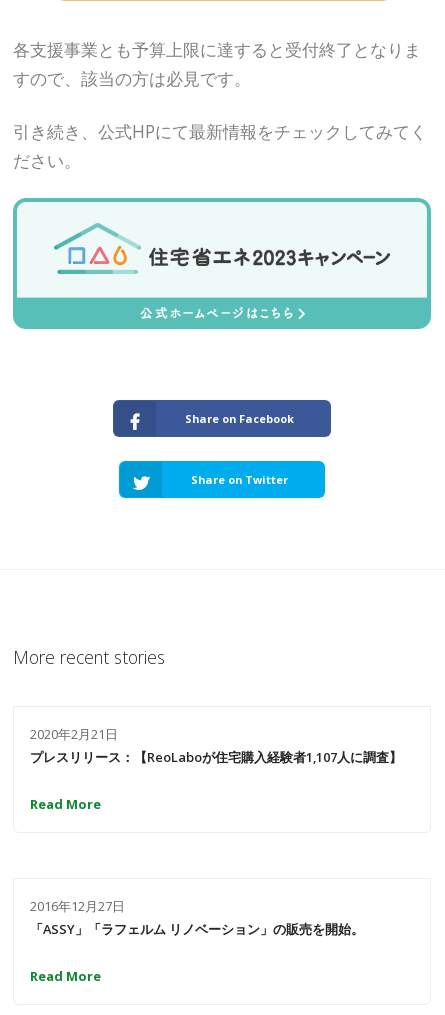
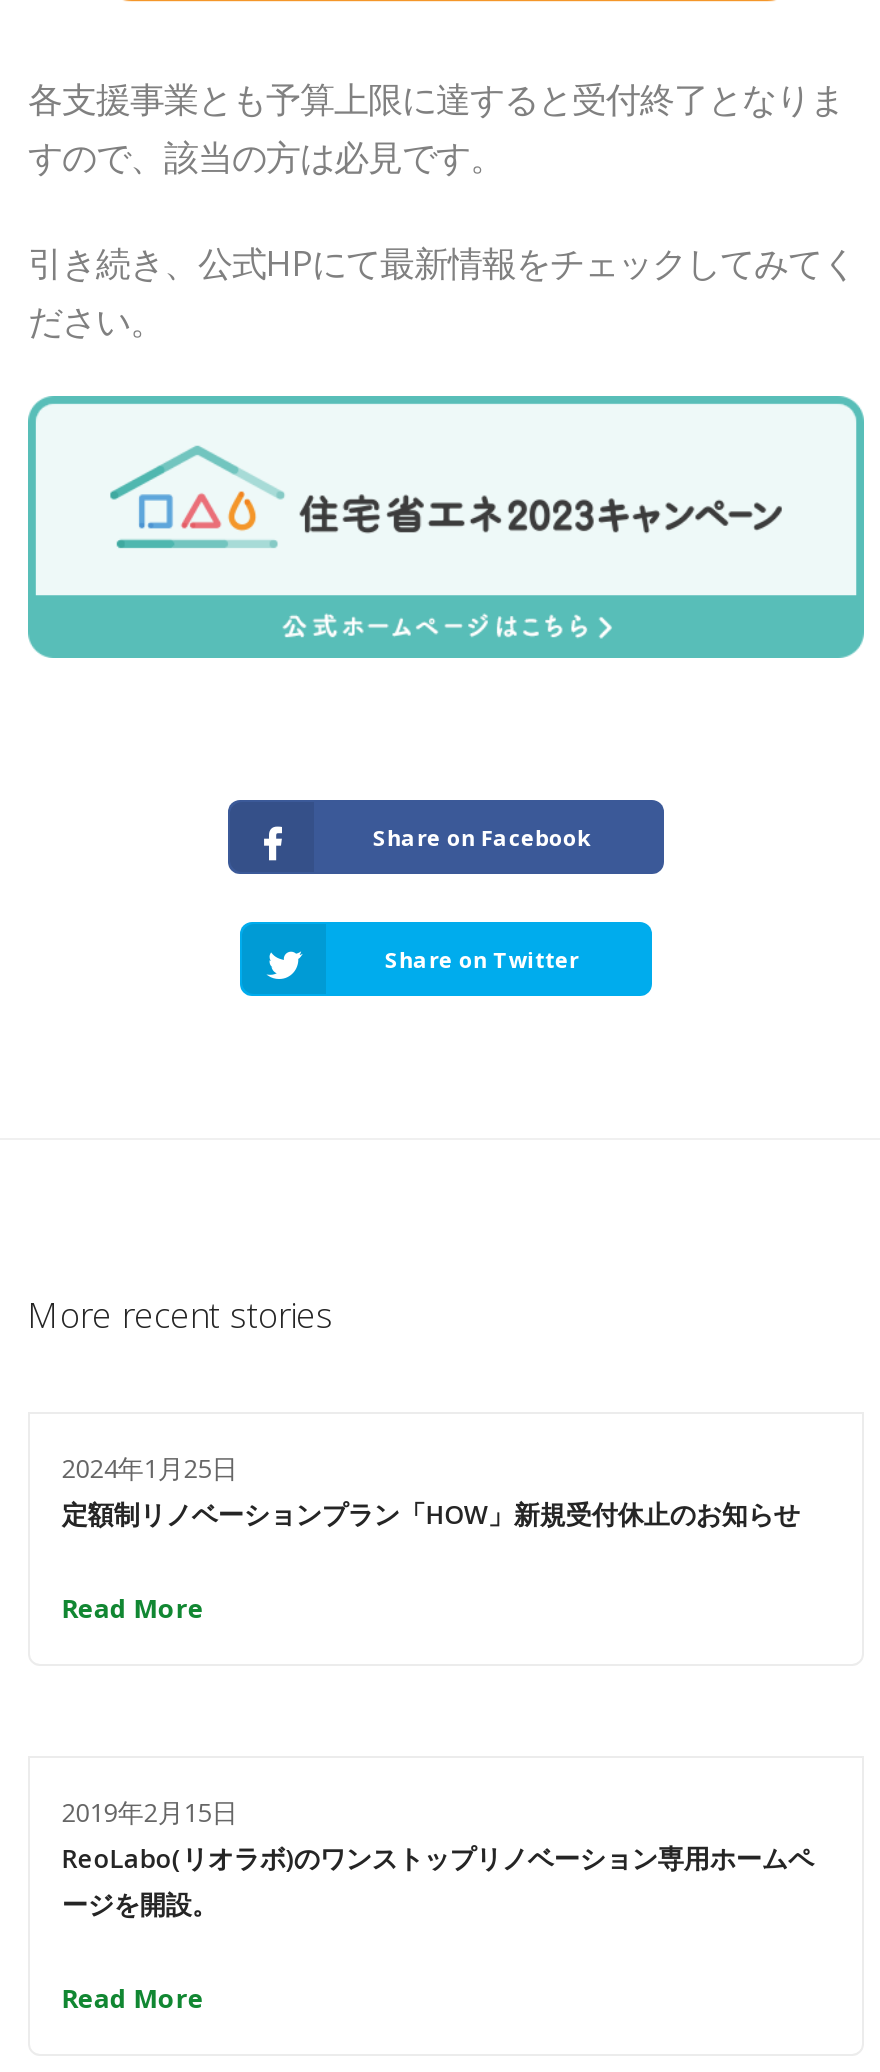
[30,725,402,766] 2020年2月21日 | プレスリリース：【ReoLaboが住宅購入経験者1,107人に調査】 -> [62,1450,800,1532] 2024年1月25日 | 定額制リノベーションプラン「HOW」新規受付休止のお知らせ
[30,897,364,938] 2016年12月27日 | 「ASSY」「ラフェルム リノベーション」の販売を開始。 -> [62,1794,814,1922] 2019年2月15日 | ReoLabo(リオラボ)のワンストップリノベーション専用ホームペ | ージを開設。

